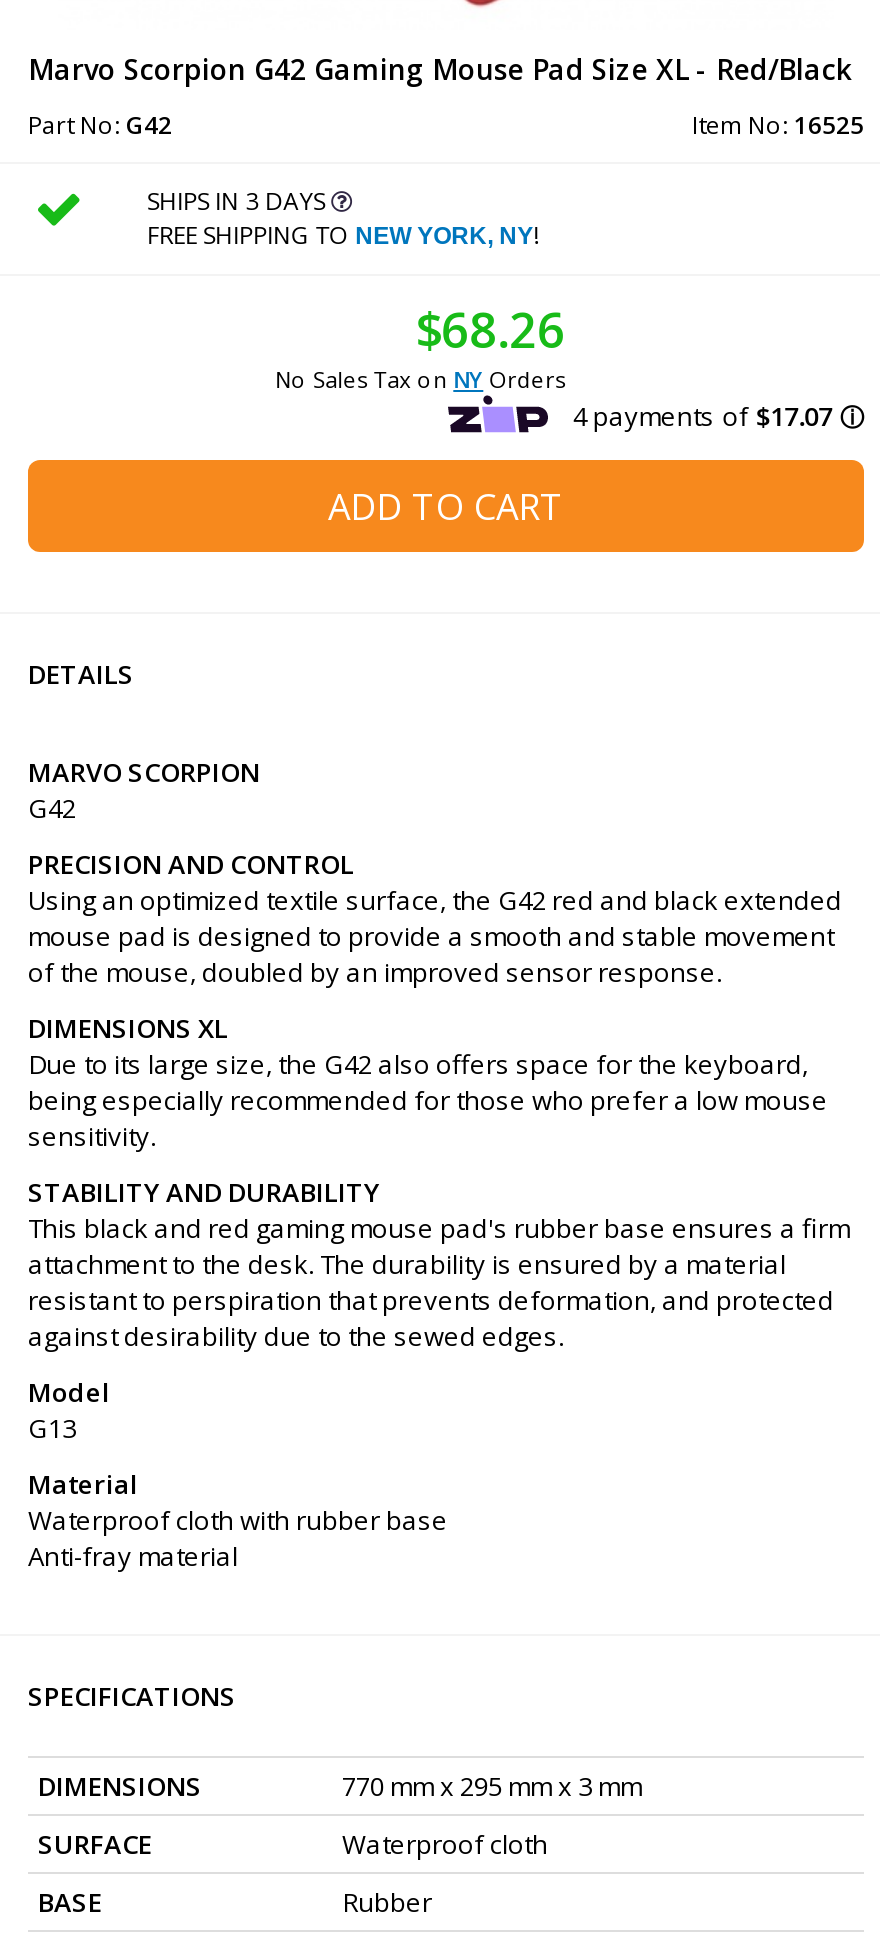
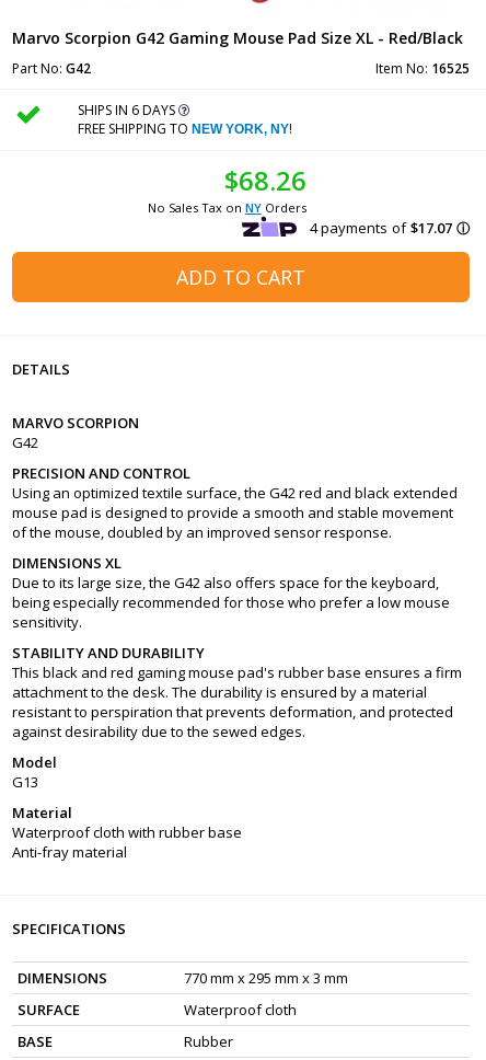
[147,184,331,218] SHIPS IN 3 DAYS -> [77,101,178,119] SHIPS IN 6 DAYS

